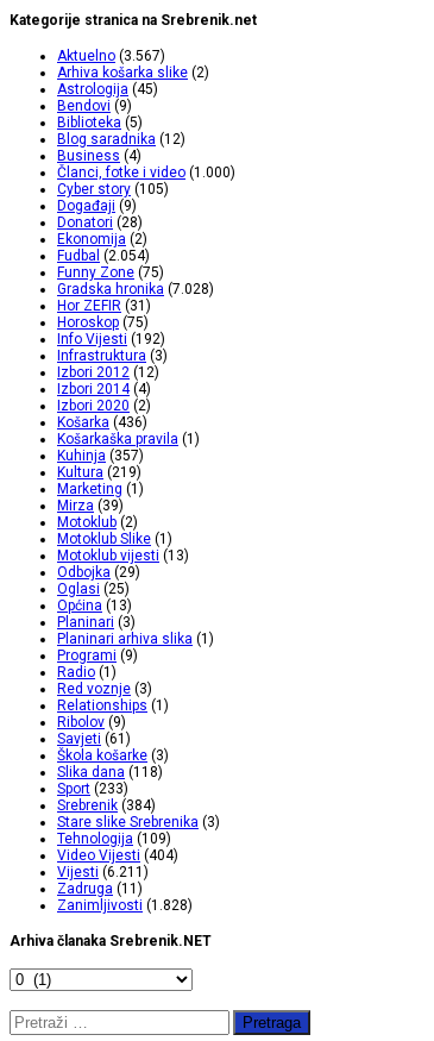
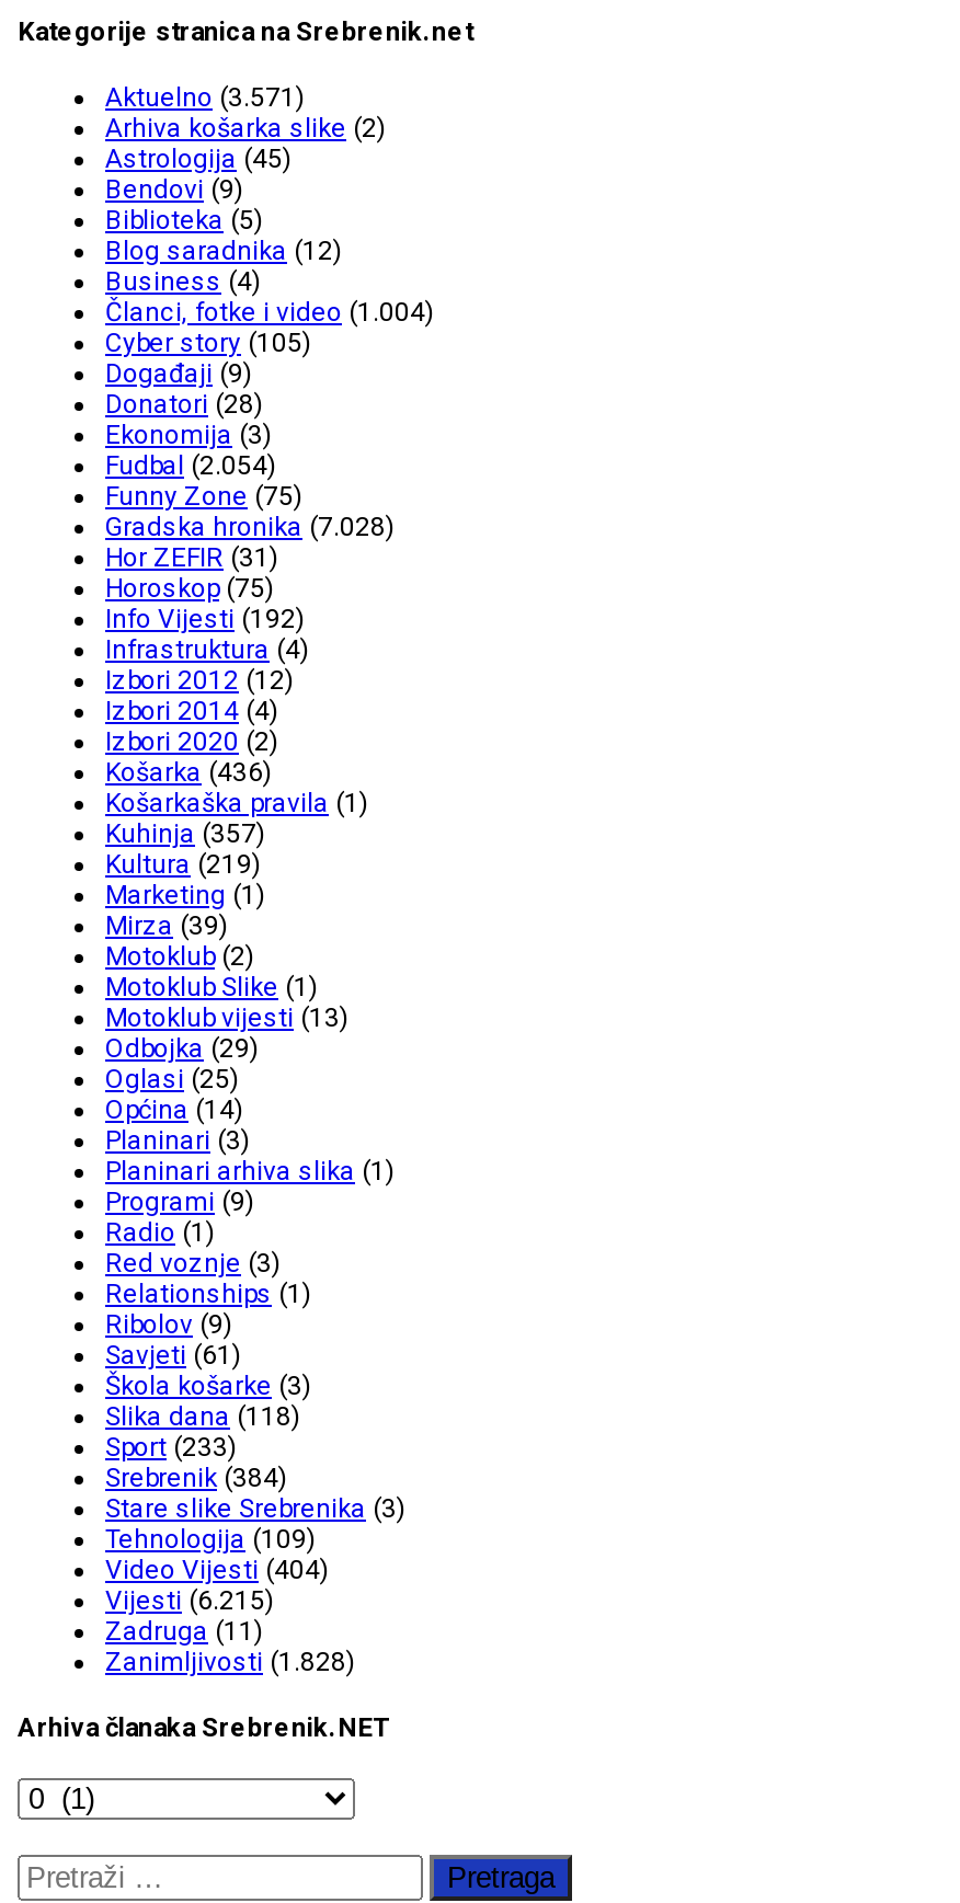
[57,48,165,65] Aktuelno (3.567) -> [105,83,305,114] Aktuelno (3.571)
[57,165,235,181] Članci, fotke i video (1.000) -> [105,298,434,328] Članci, fotke i video (1.004)
[57,231,147,248] Ekonomija (2) -> [105,420,272,451] Ekonomija (3)
[57,348,168,365] Infrastruktura (3) -> [105,635,309,666] Infrastruktura (4)
[57,598,132,614] Općina (13) -> [105,1095,243,1126] Općina (14)
[57,864,149,881] Vijesti (6.211) -> [105,1586,274,1617] Vijesti (6.215)

